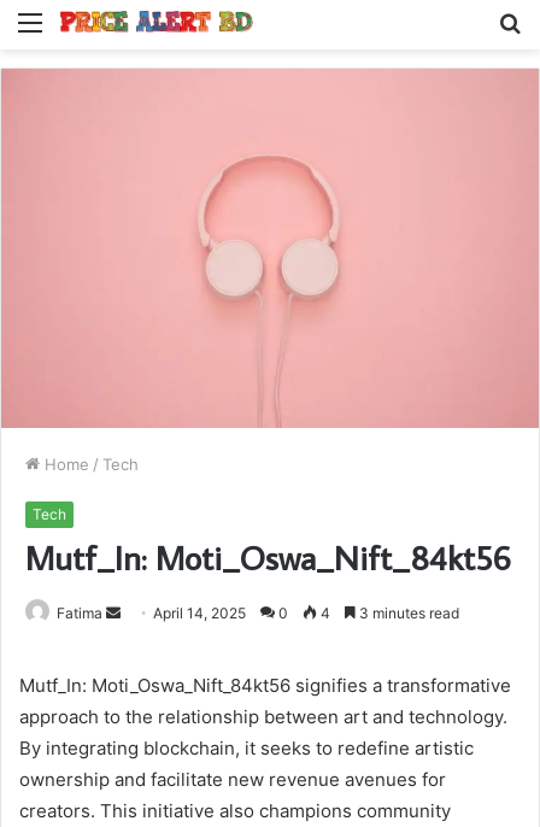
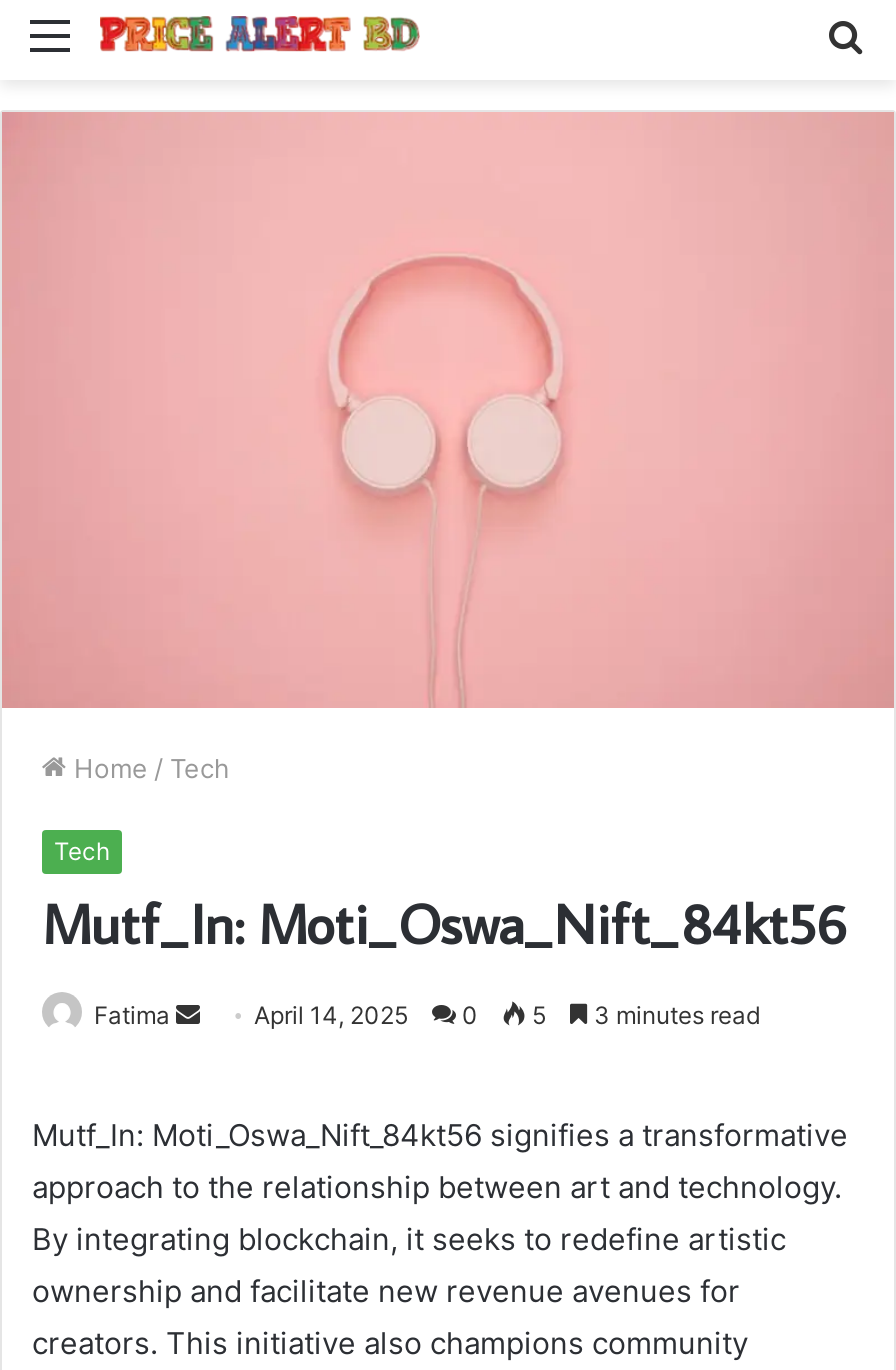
[317,604,330,622] 4 -> [526,999,546,1029] 5

